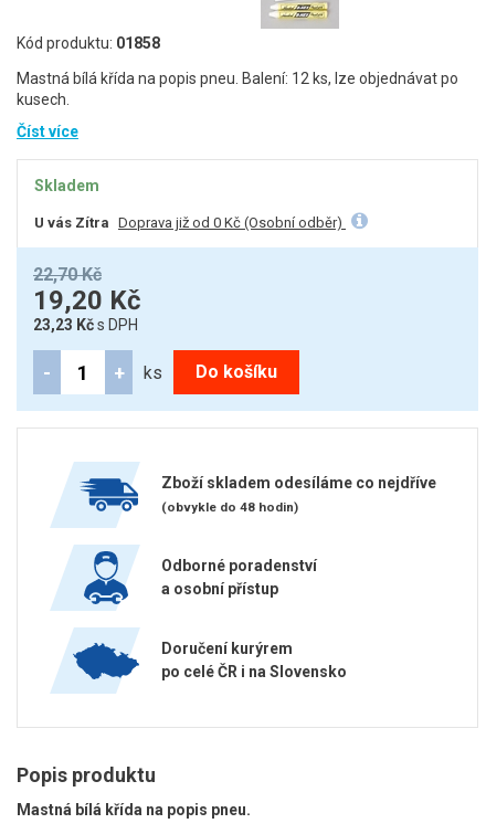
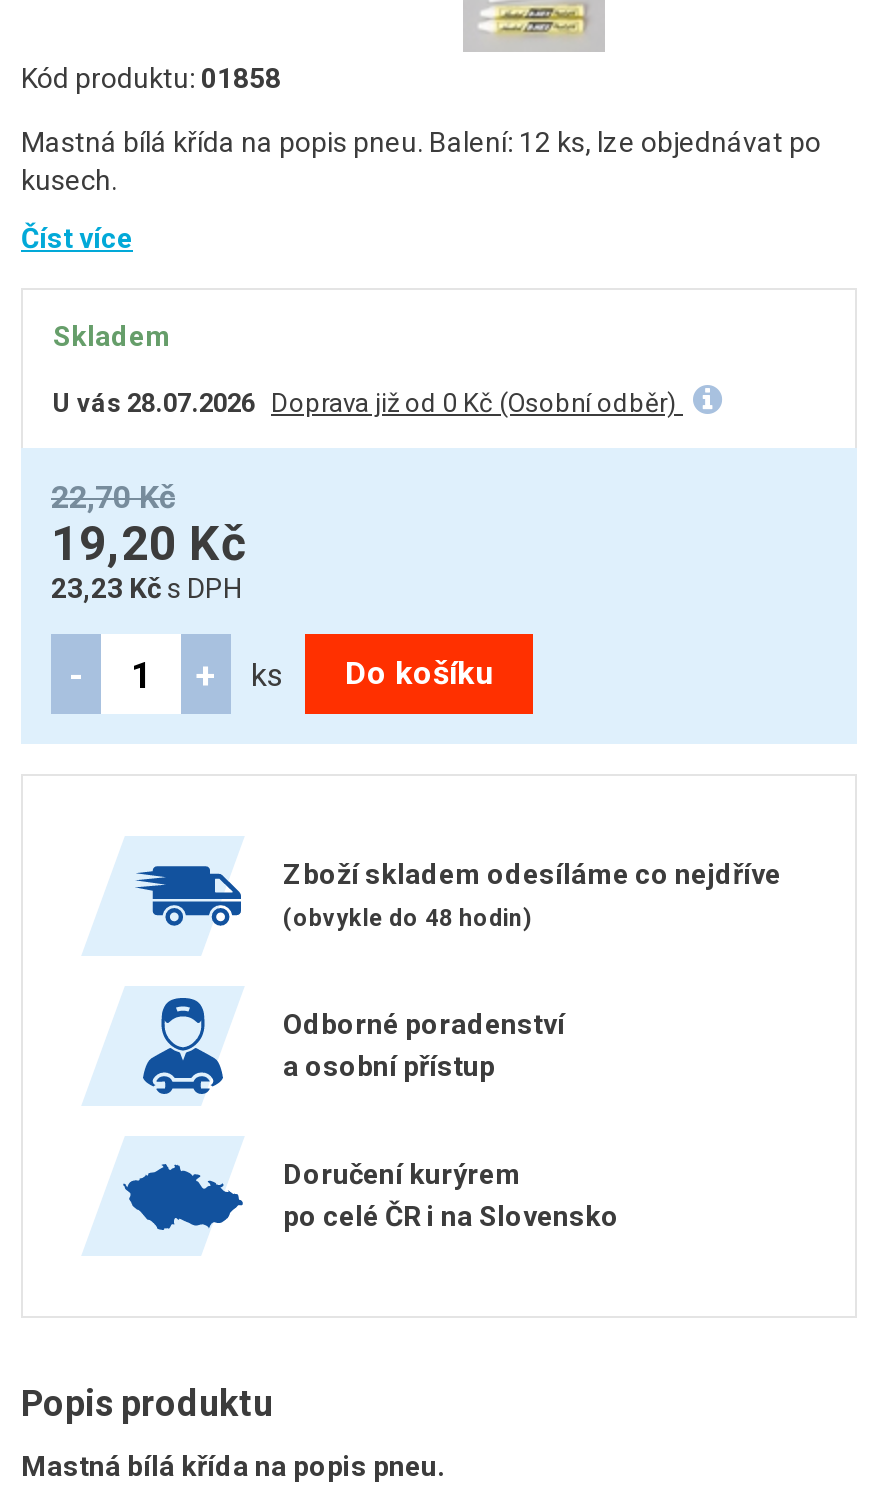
[34,214,346,231] U vás Zítra Doprava již od 0 Kč (Osobní odběr) -> [53,388,683,418] U vás 28.07.2026 Doprava již od 0 Kč (Osobní odběr)

